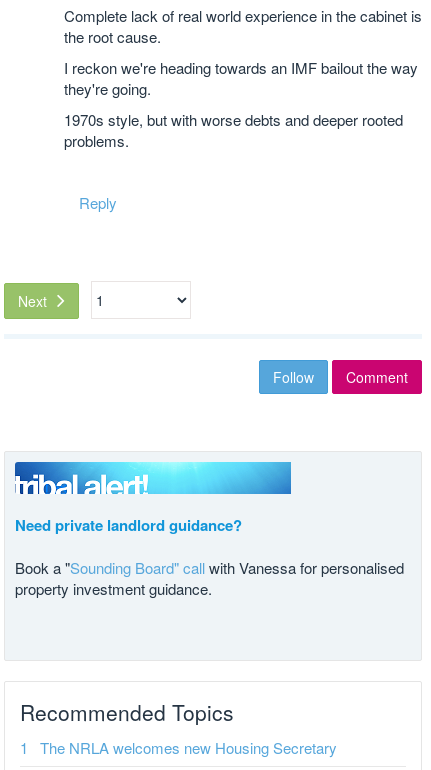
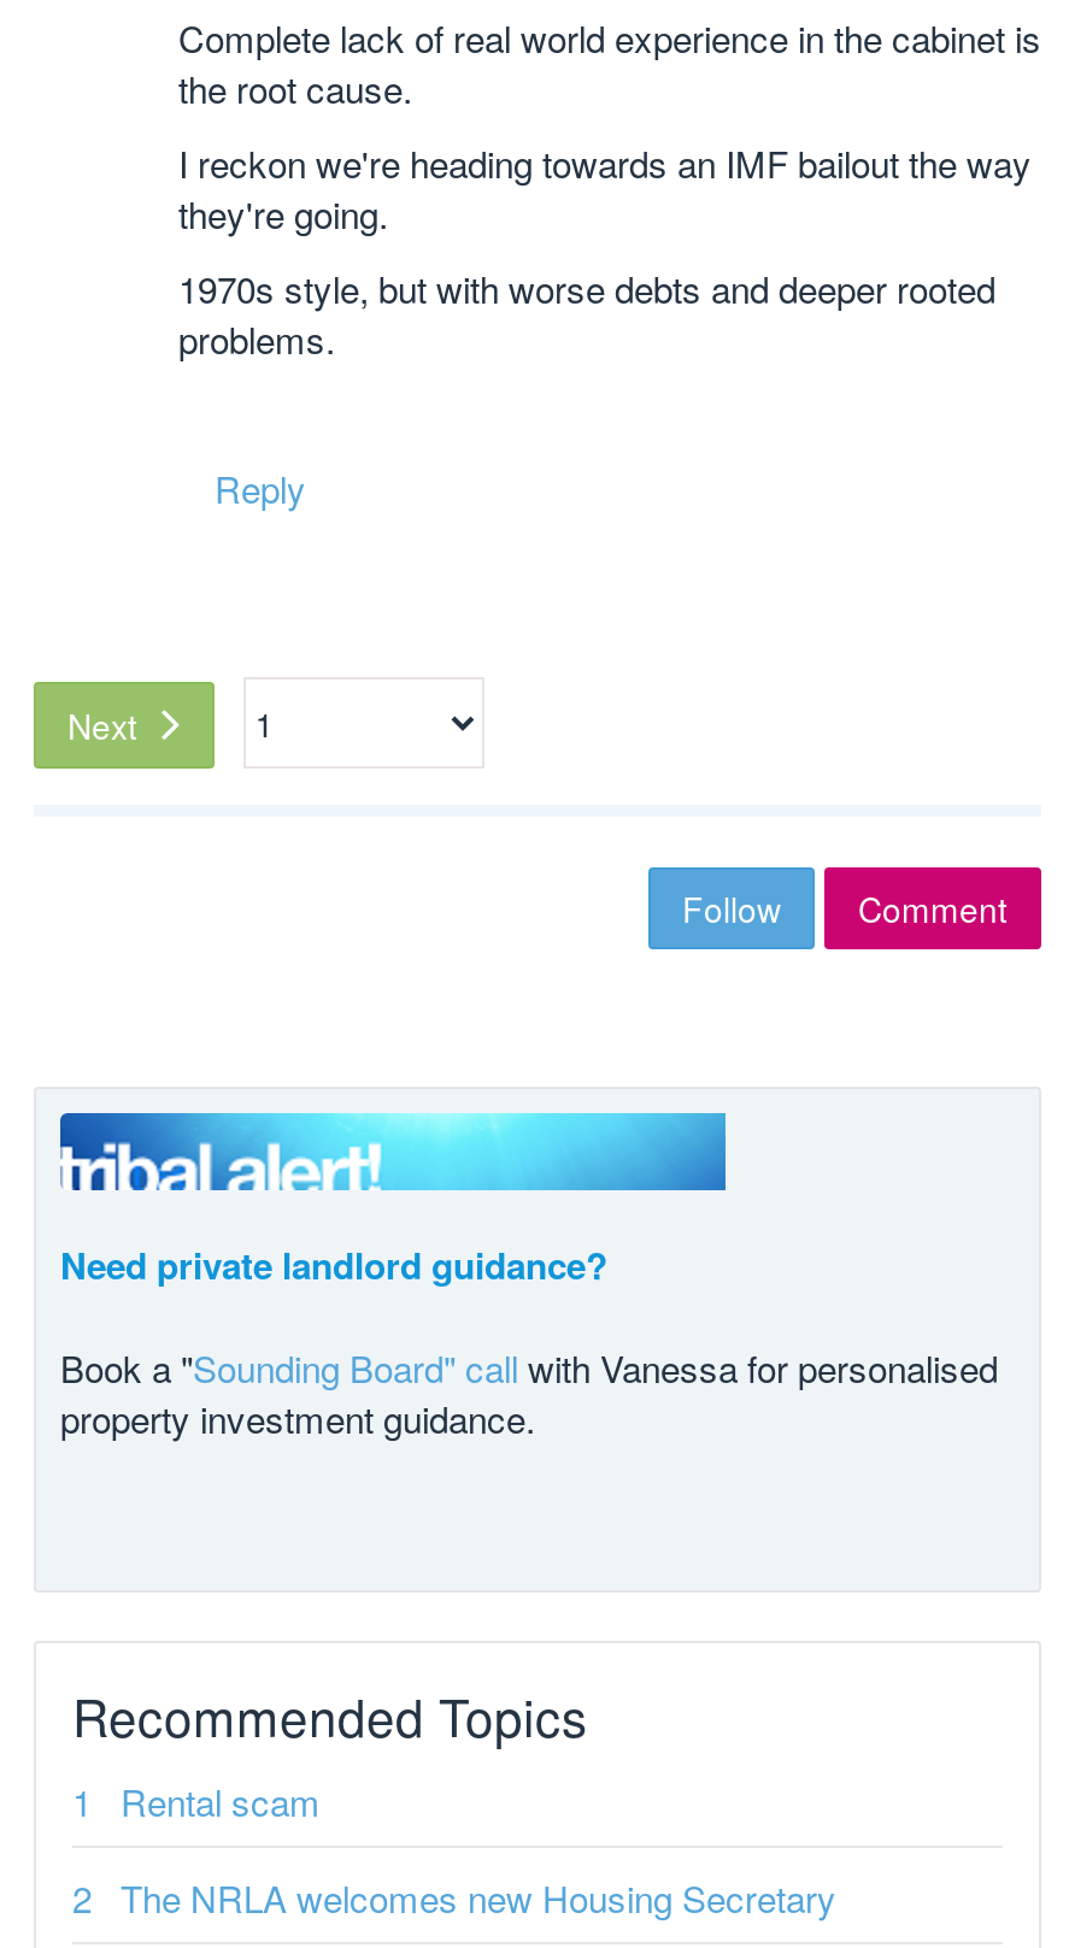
none -> [121,1776,321,1827] Rental scam

